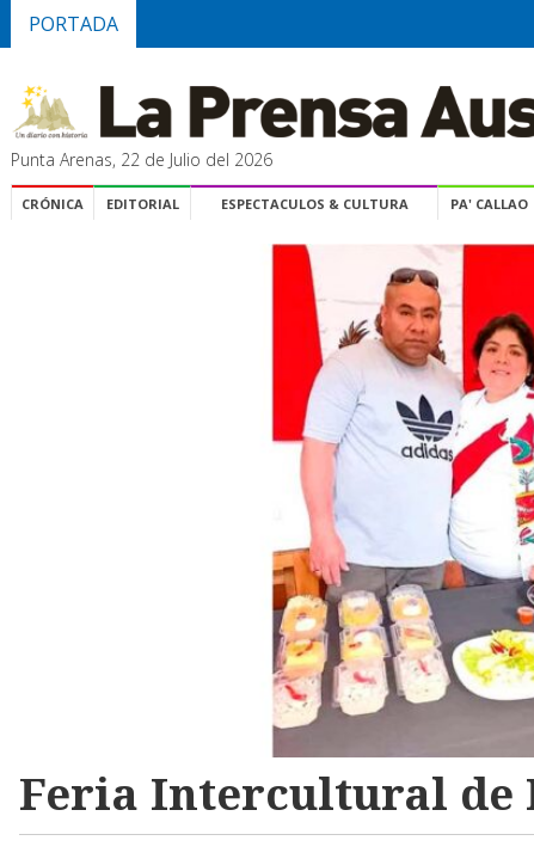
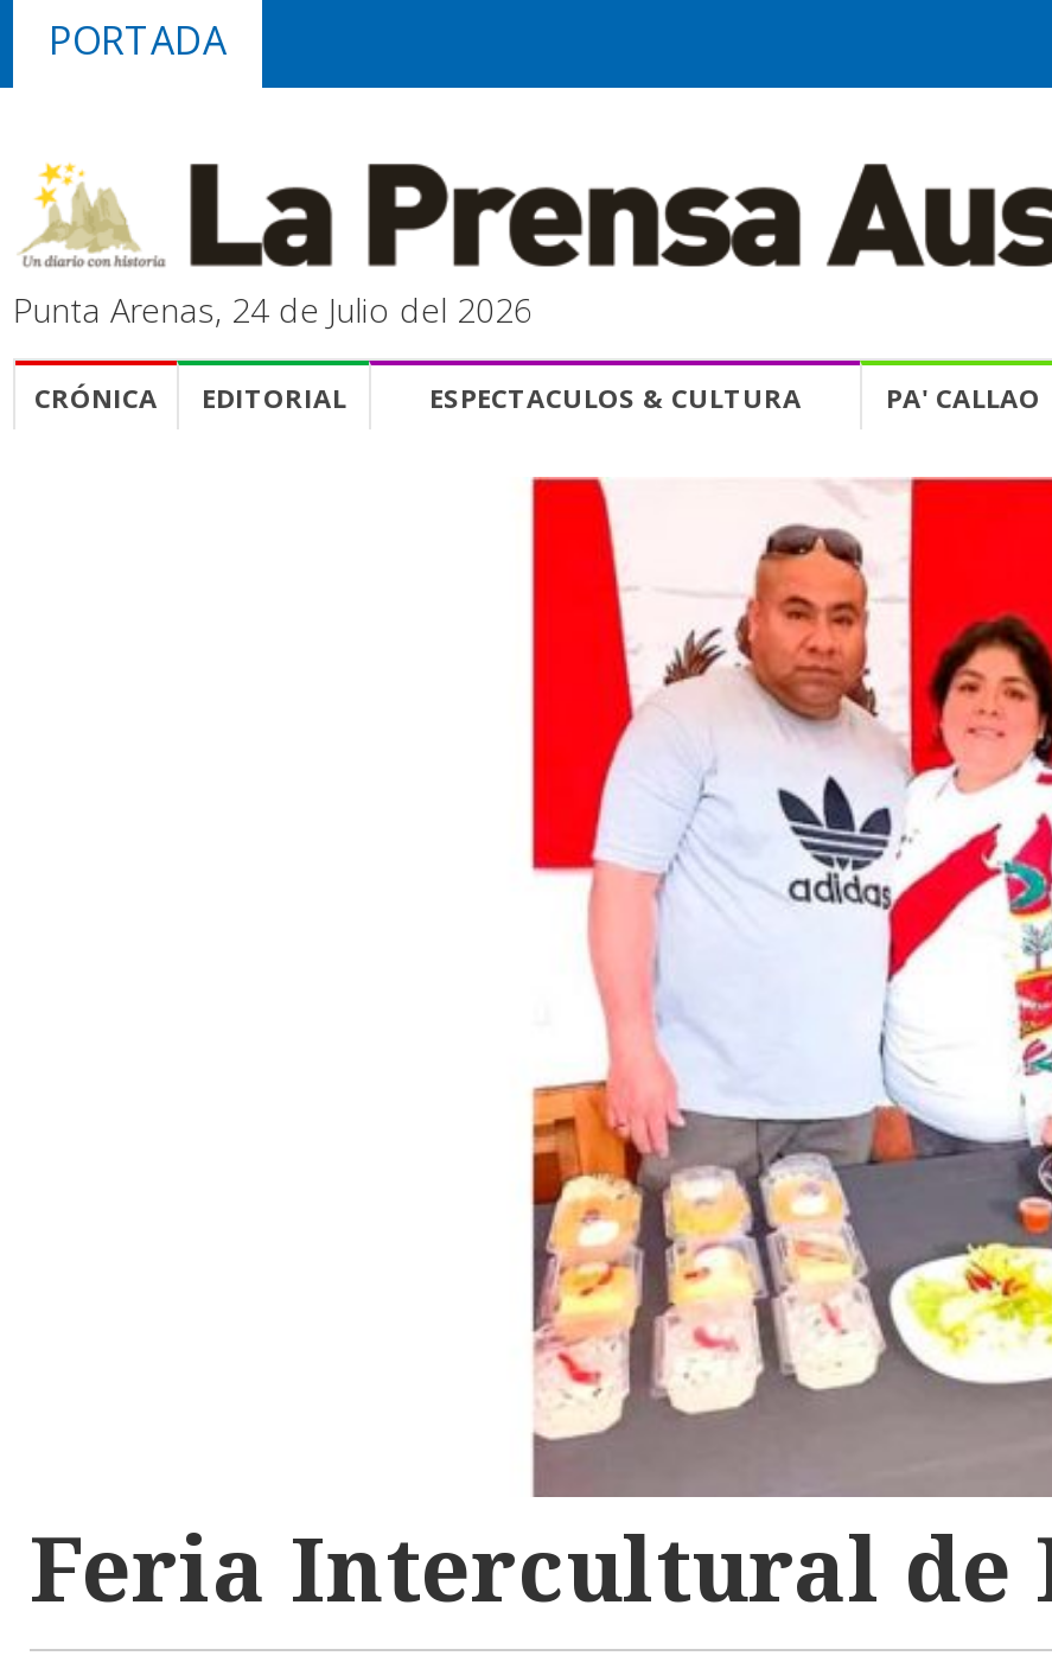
[11,148,272,171] Punta Arenas, 22 de Julio del 2026 -> [13,287,533,332] Punta Arenas, 24 de Julio del 2026

